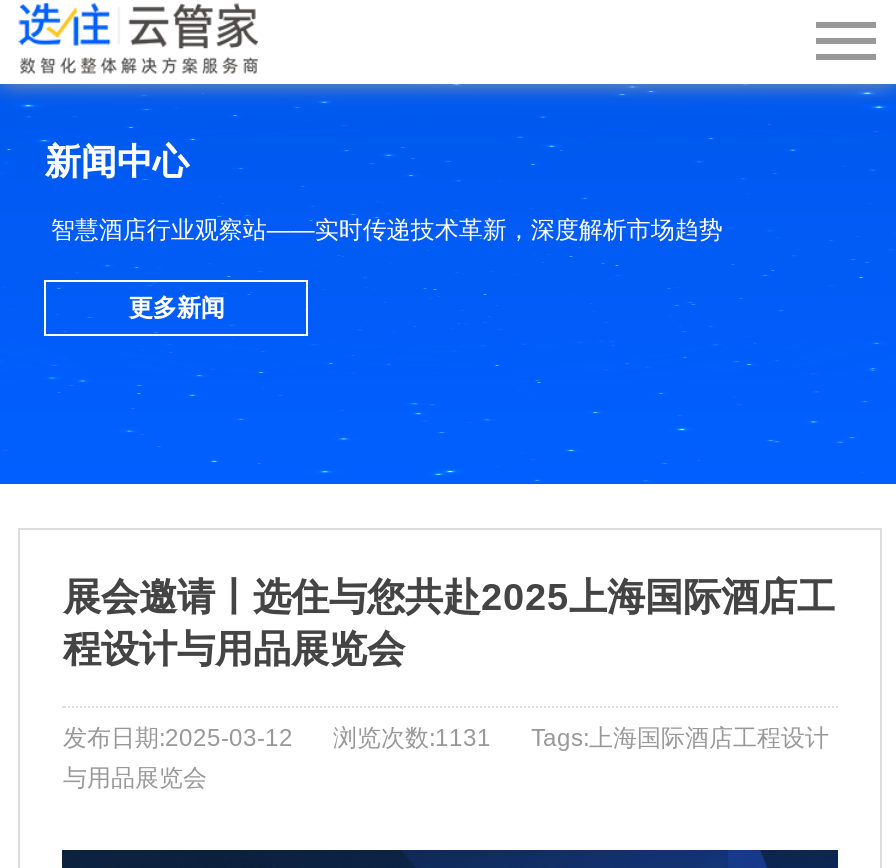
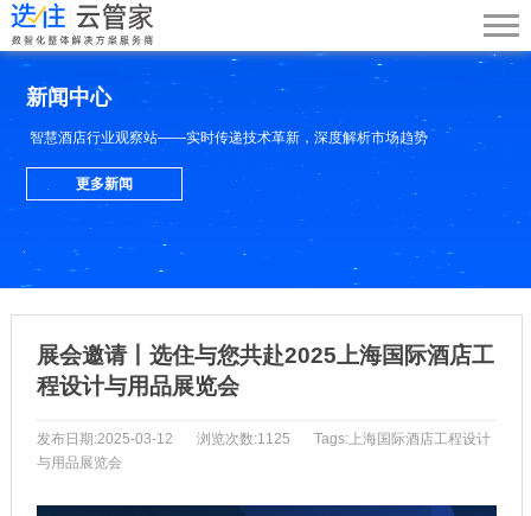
[63,724,829,752] 发布日期:2025-03-12 浏览次数:1131 Tags:上海国际酒店工程设计 -> [37,431,491,447] 发布日期:2025-03-12 浏览次数:1125 Tags:上海国际酒店工程设计

